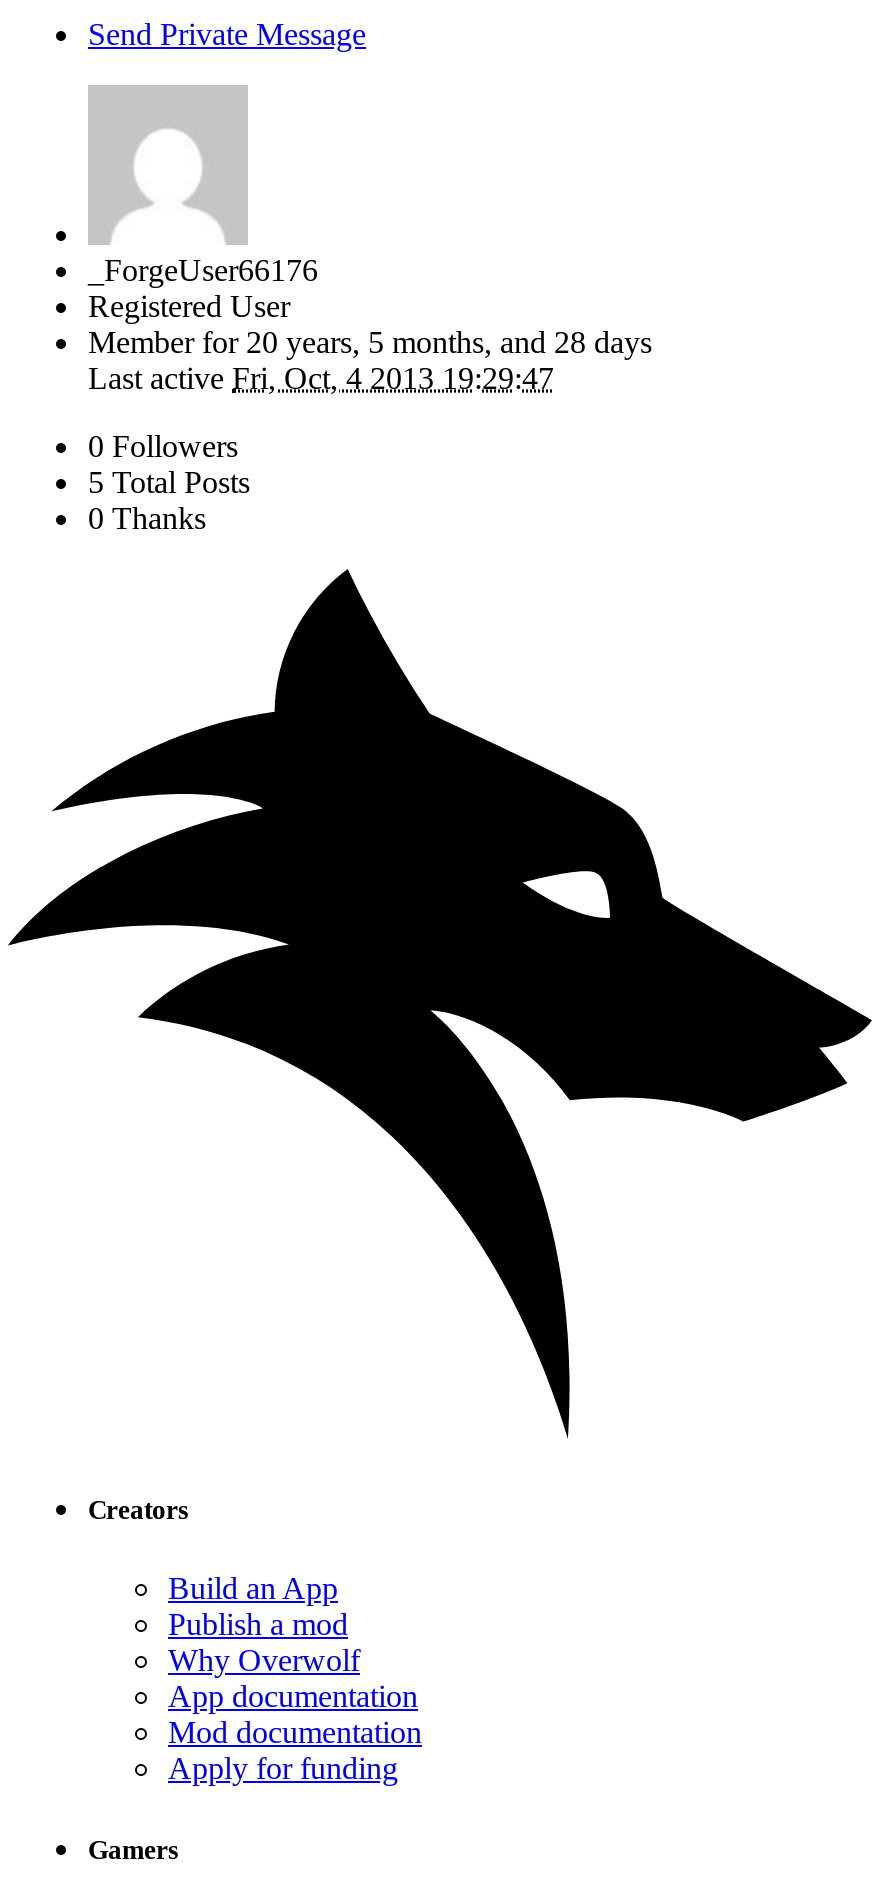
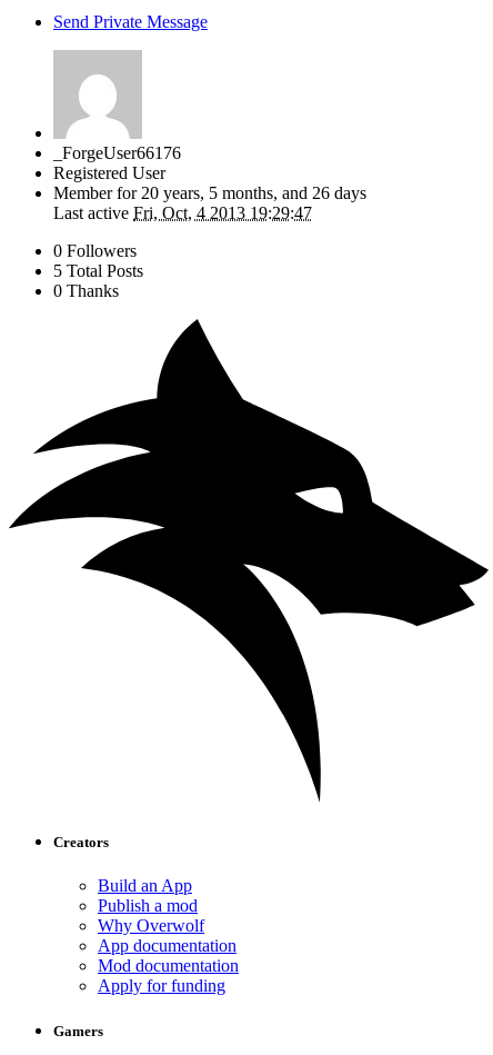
[88,325,652,359] Member for 20 years, 5 months, and 28 days -> [53,183,366,202] Member for 20 years, 5 months, and 26 days

